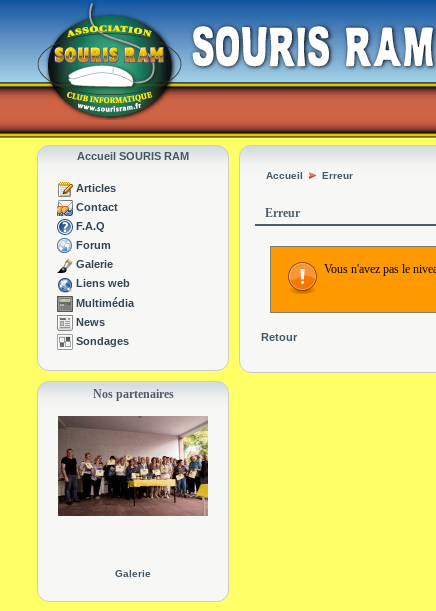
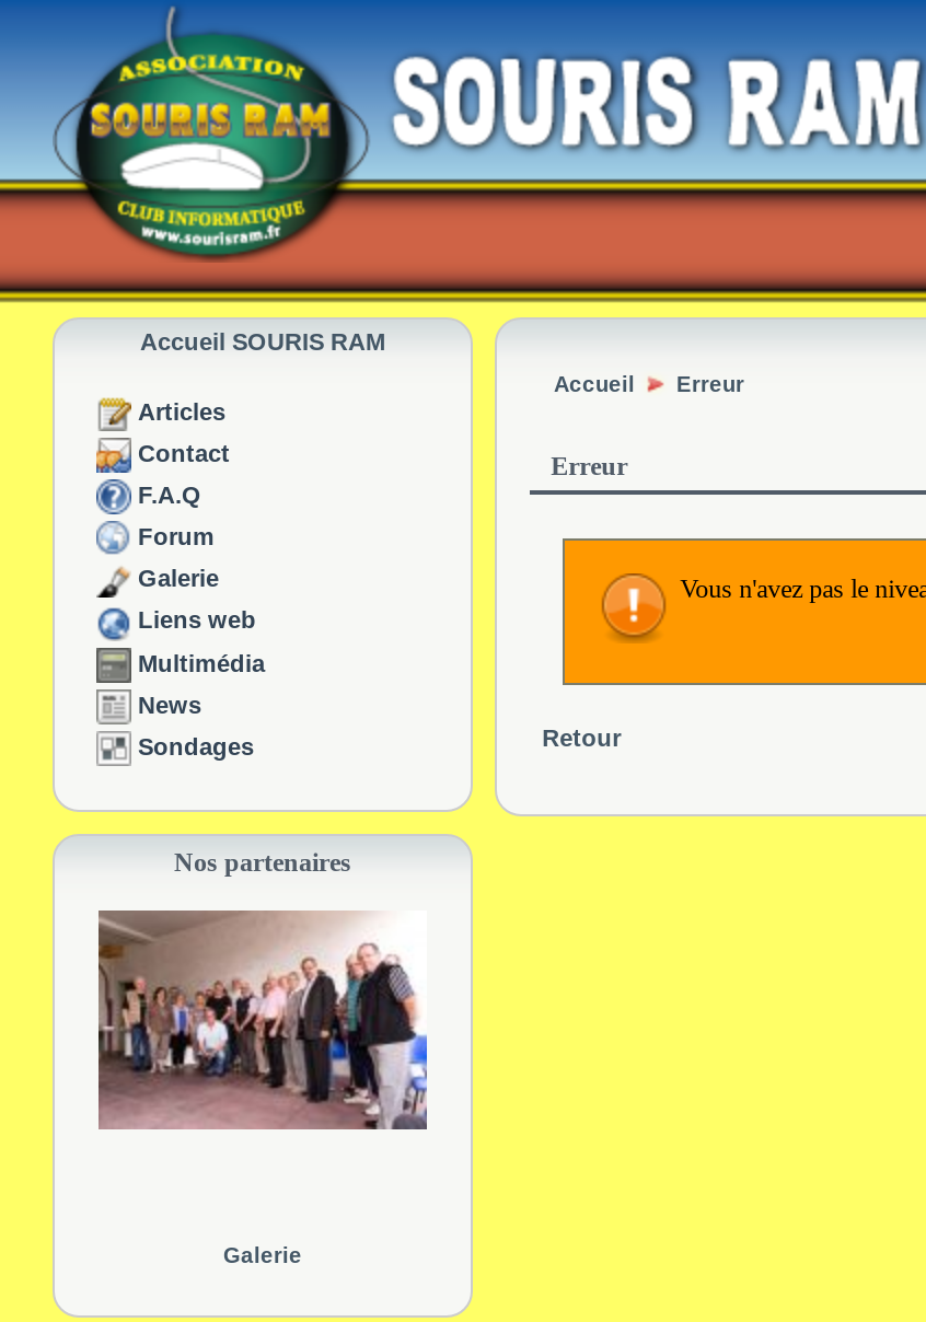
[58,416,209,516] [image] -> [99,911,429,1129] [image]

